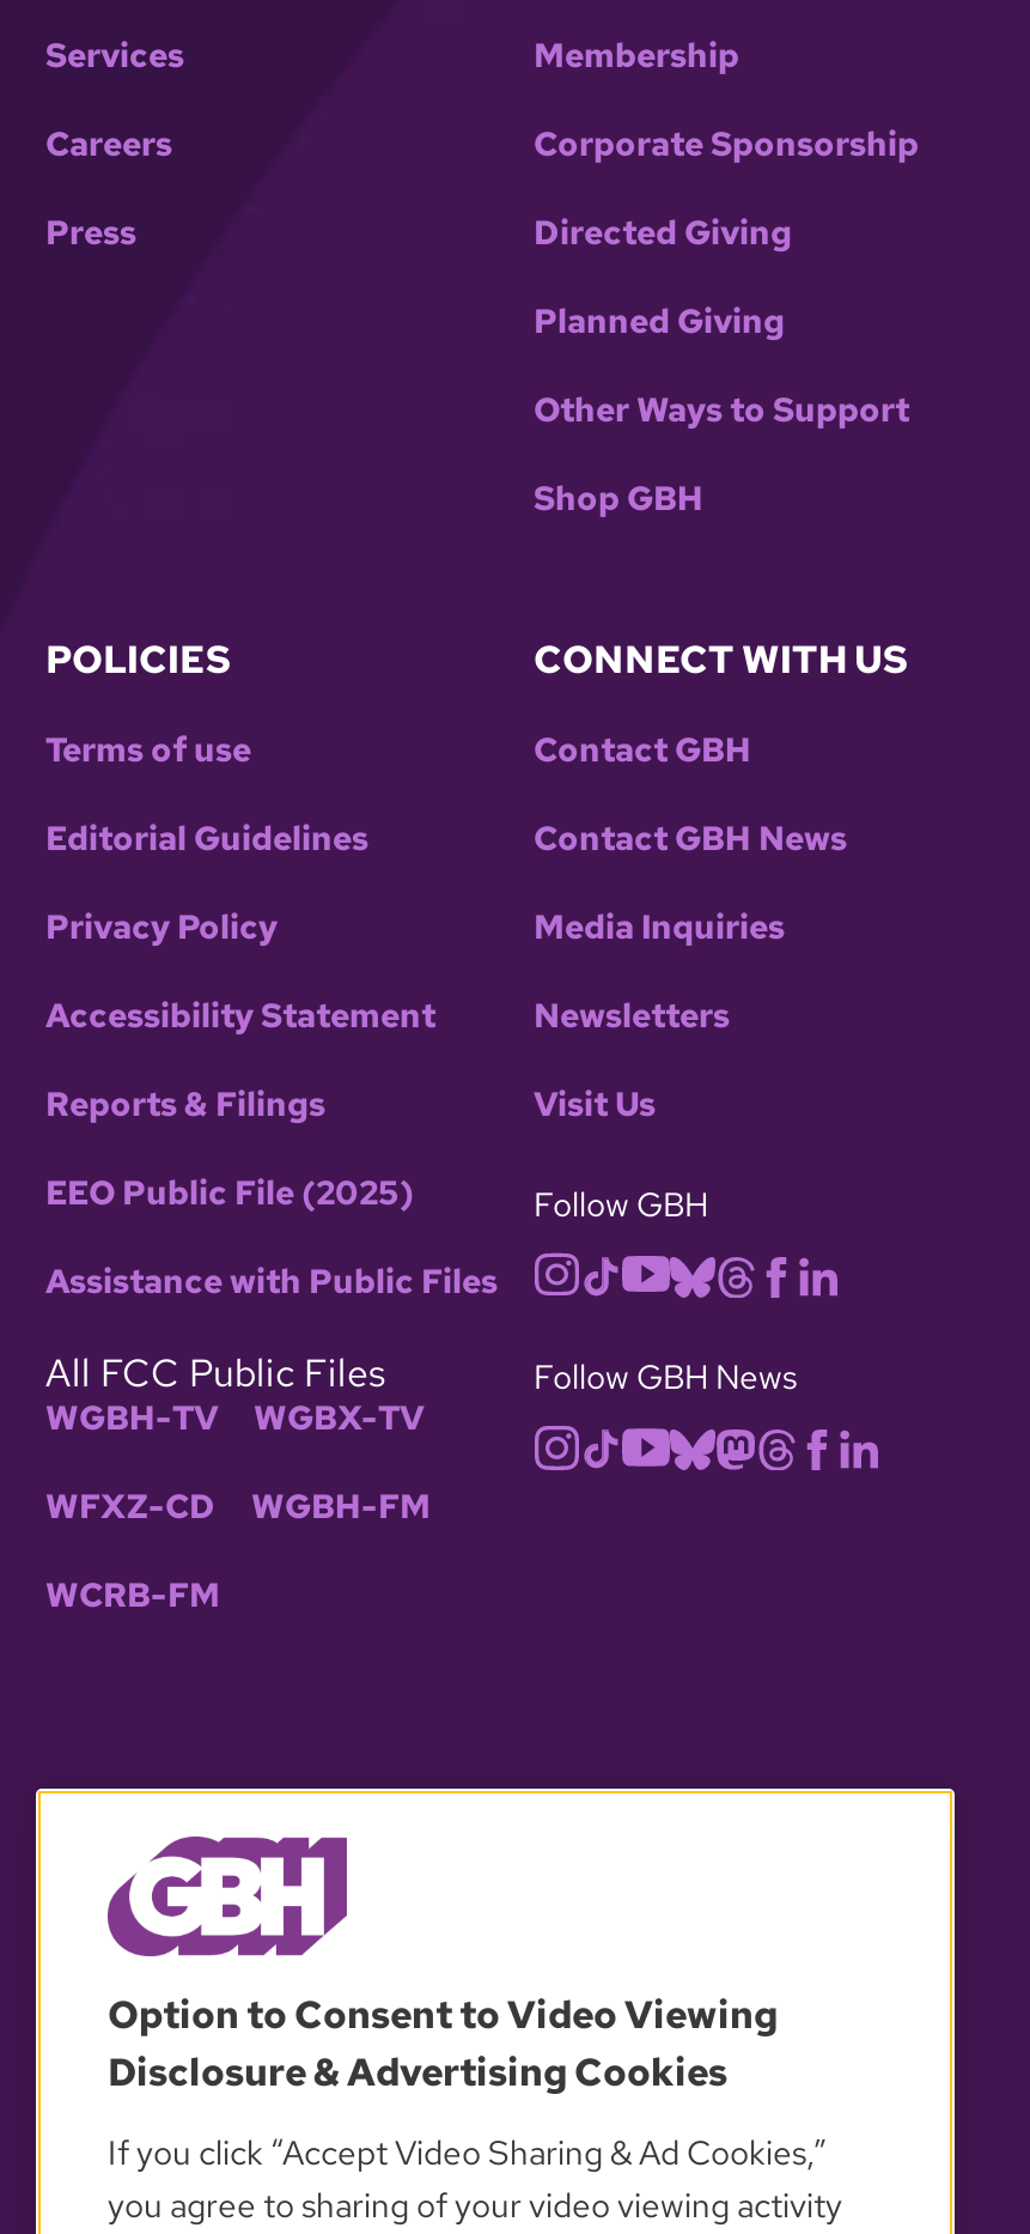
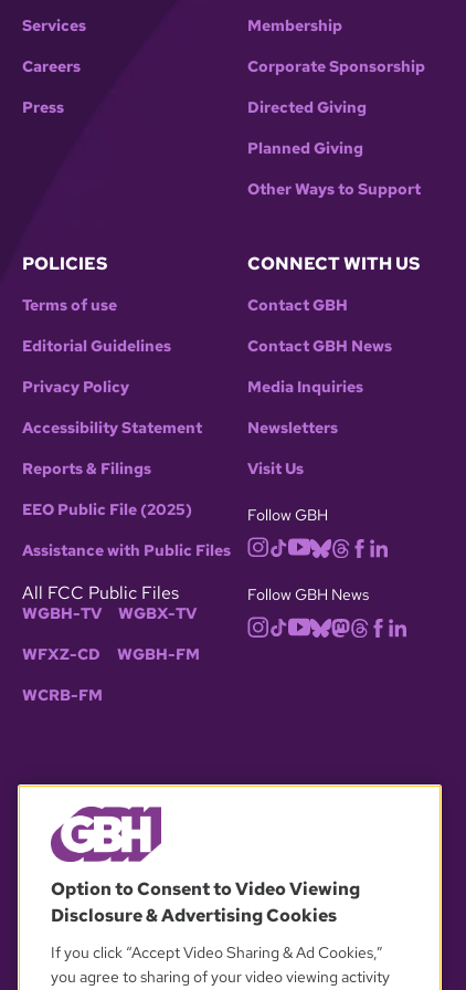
[534,477,703,520] Shop GBH -> none

